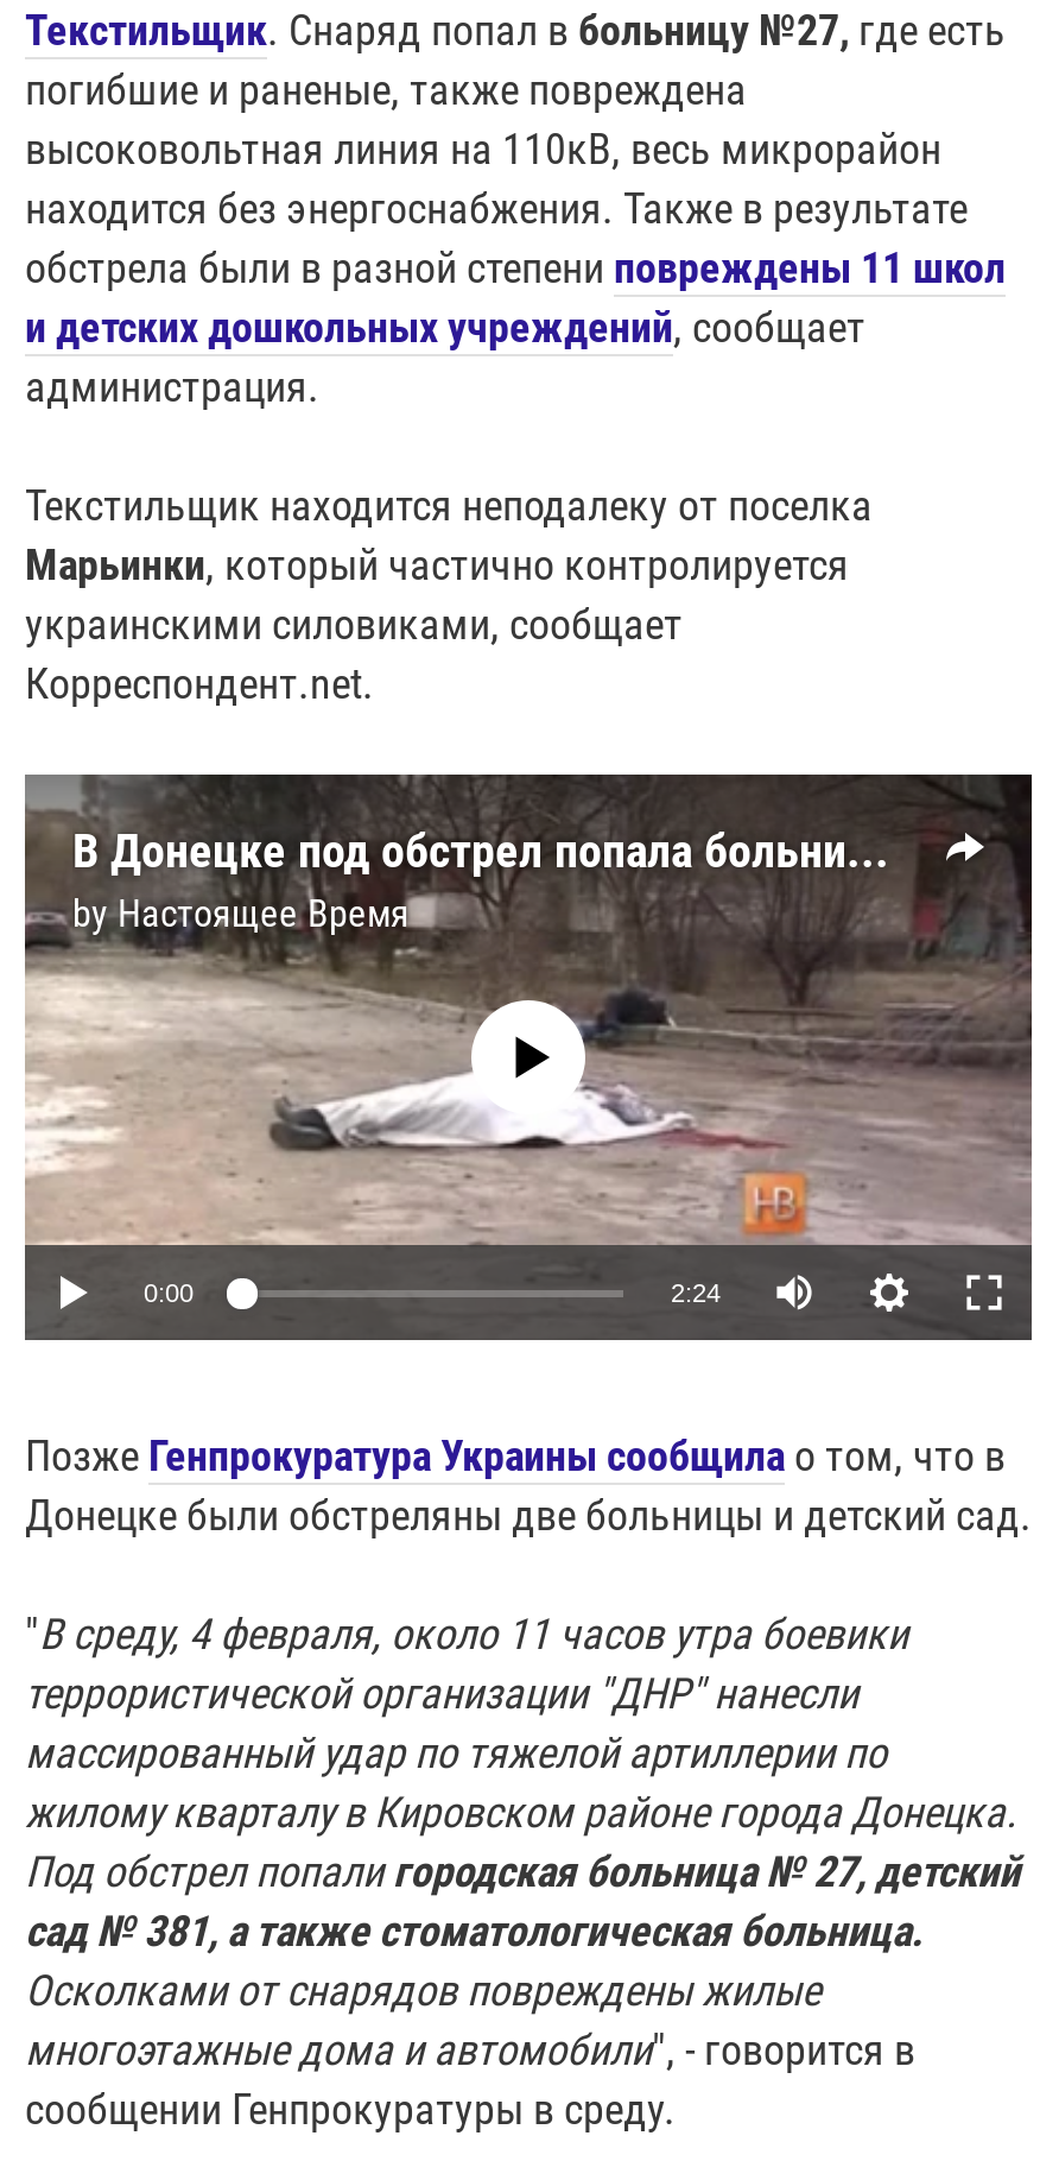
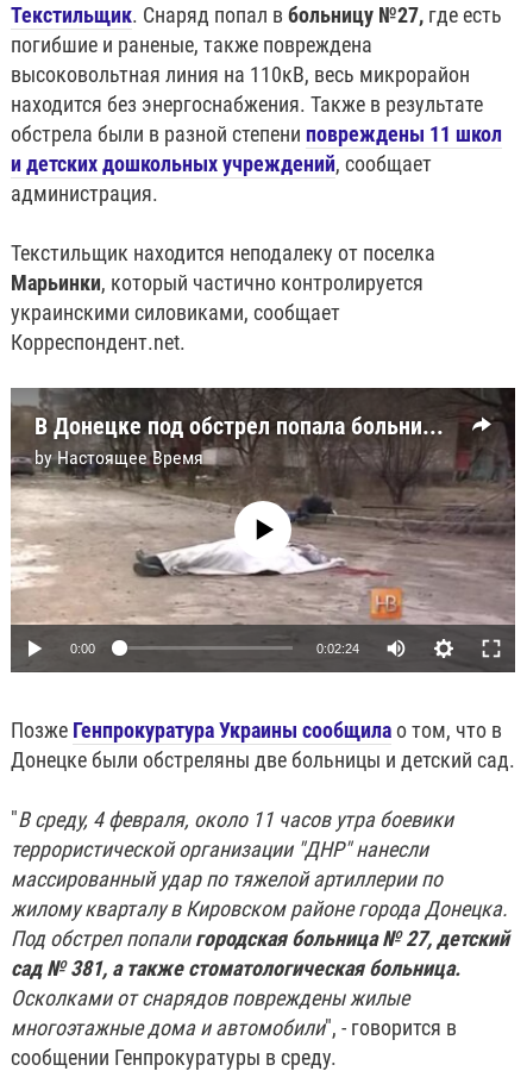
[671,1279,721,1307] 2:24 -> [316,641,359,655] 0:02:24

